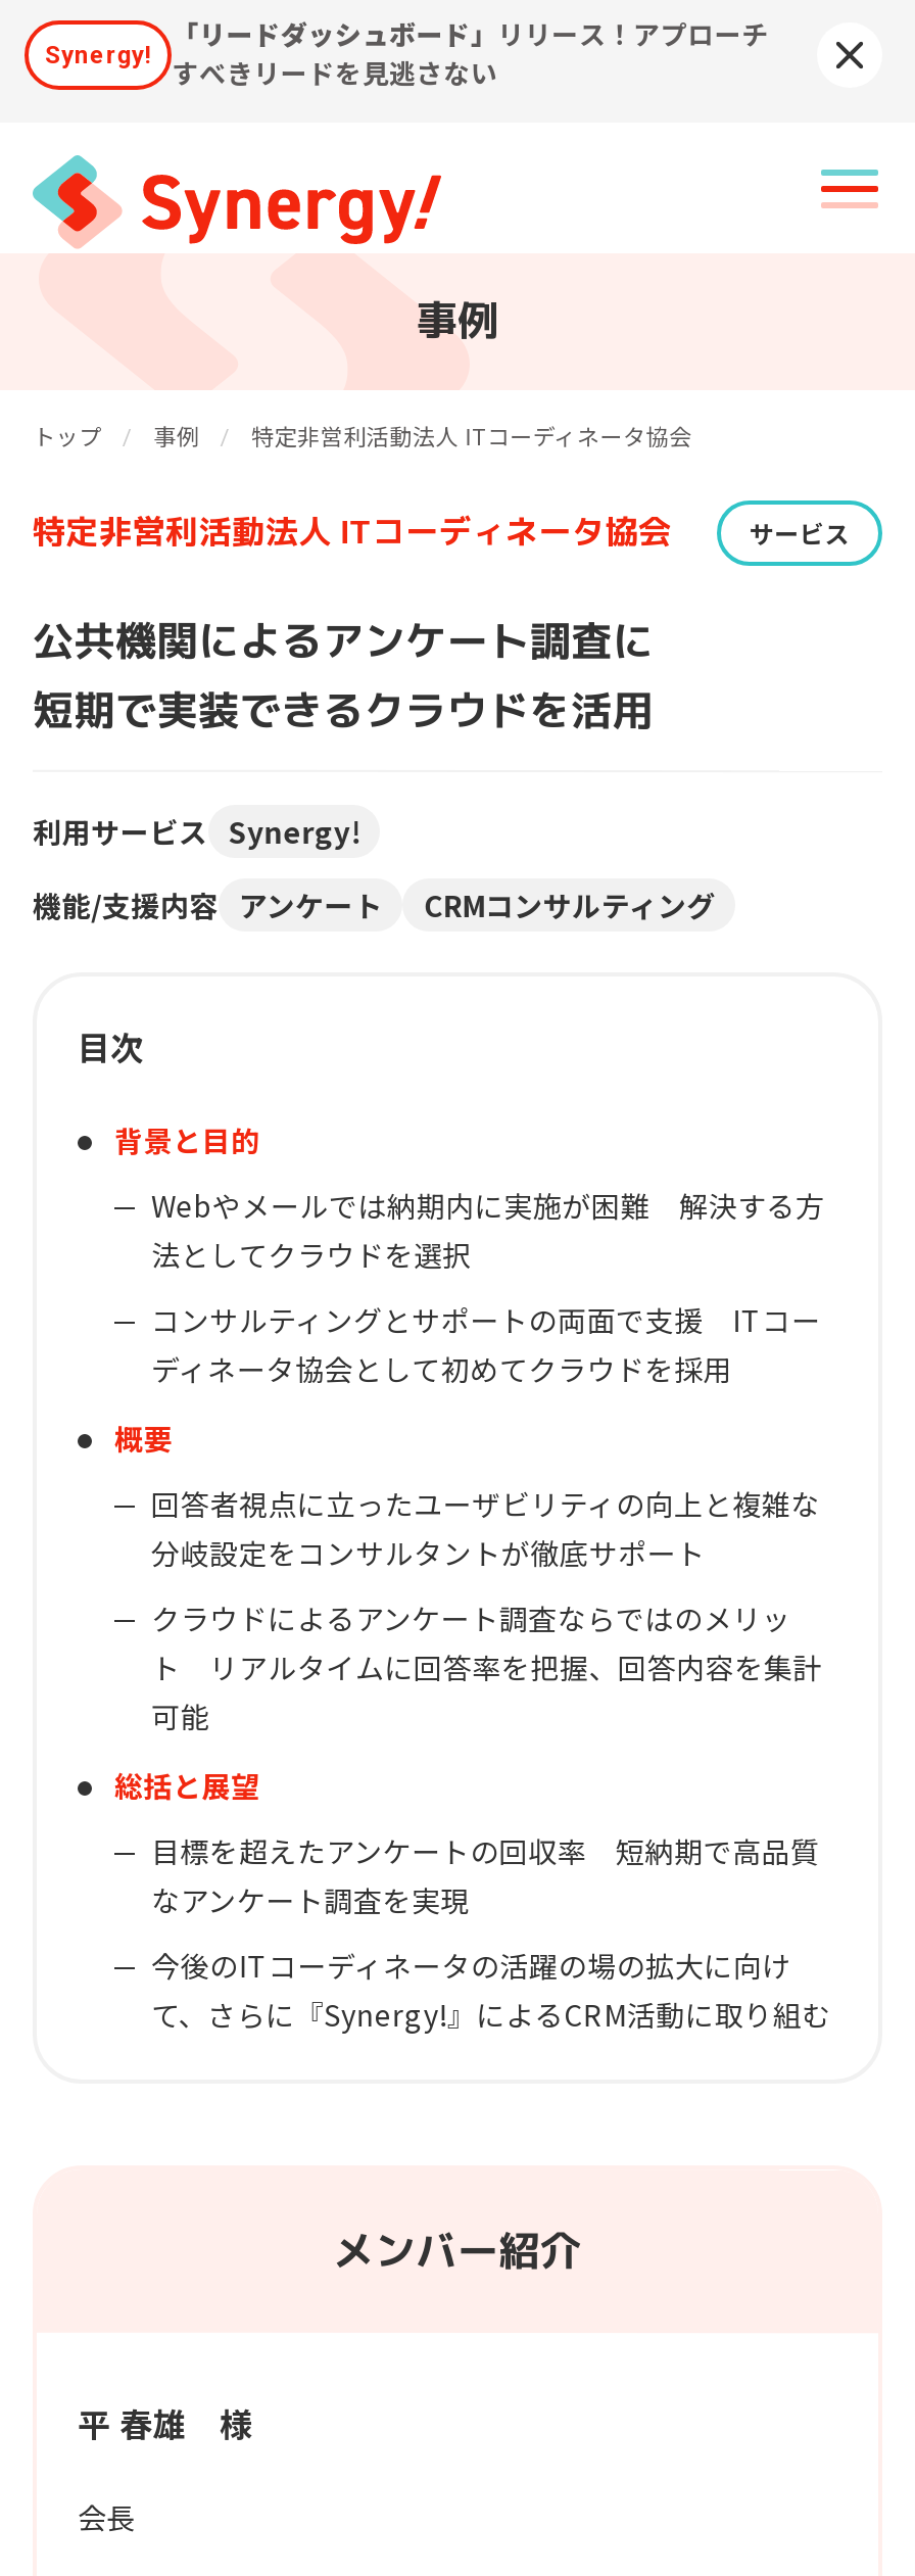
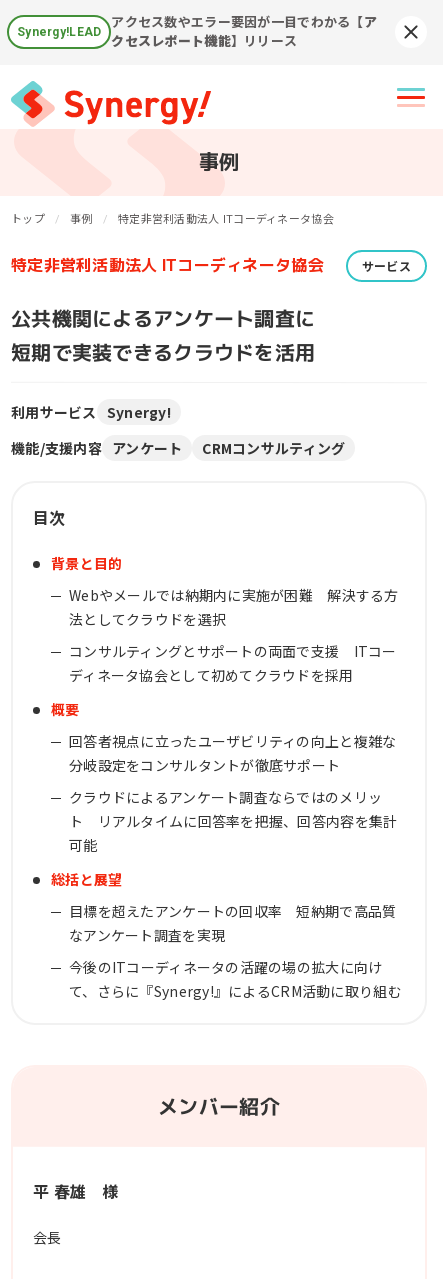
[172,20,769,90] 「リードダッシュボード」リリース！アプローチ | すべきリードを見逃さない -> [111,15,377,49] アクセス数やエラー要因が一目でわかる【ア | クセスレポート機能】リリース
[45,41,152,69] Synergy! -> [17,25,101,39] Synergy!LEAD

